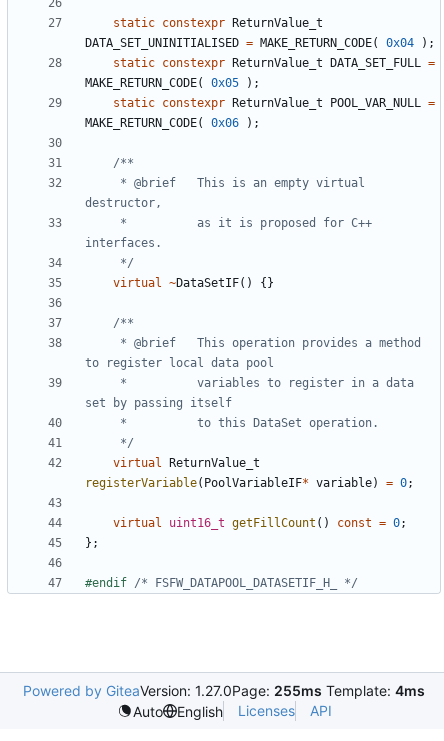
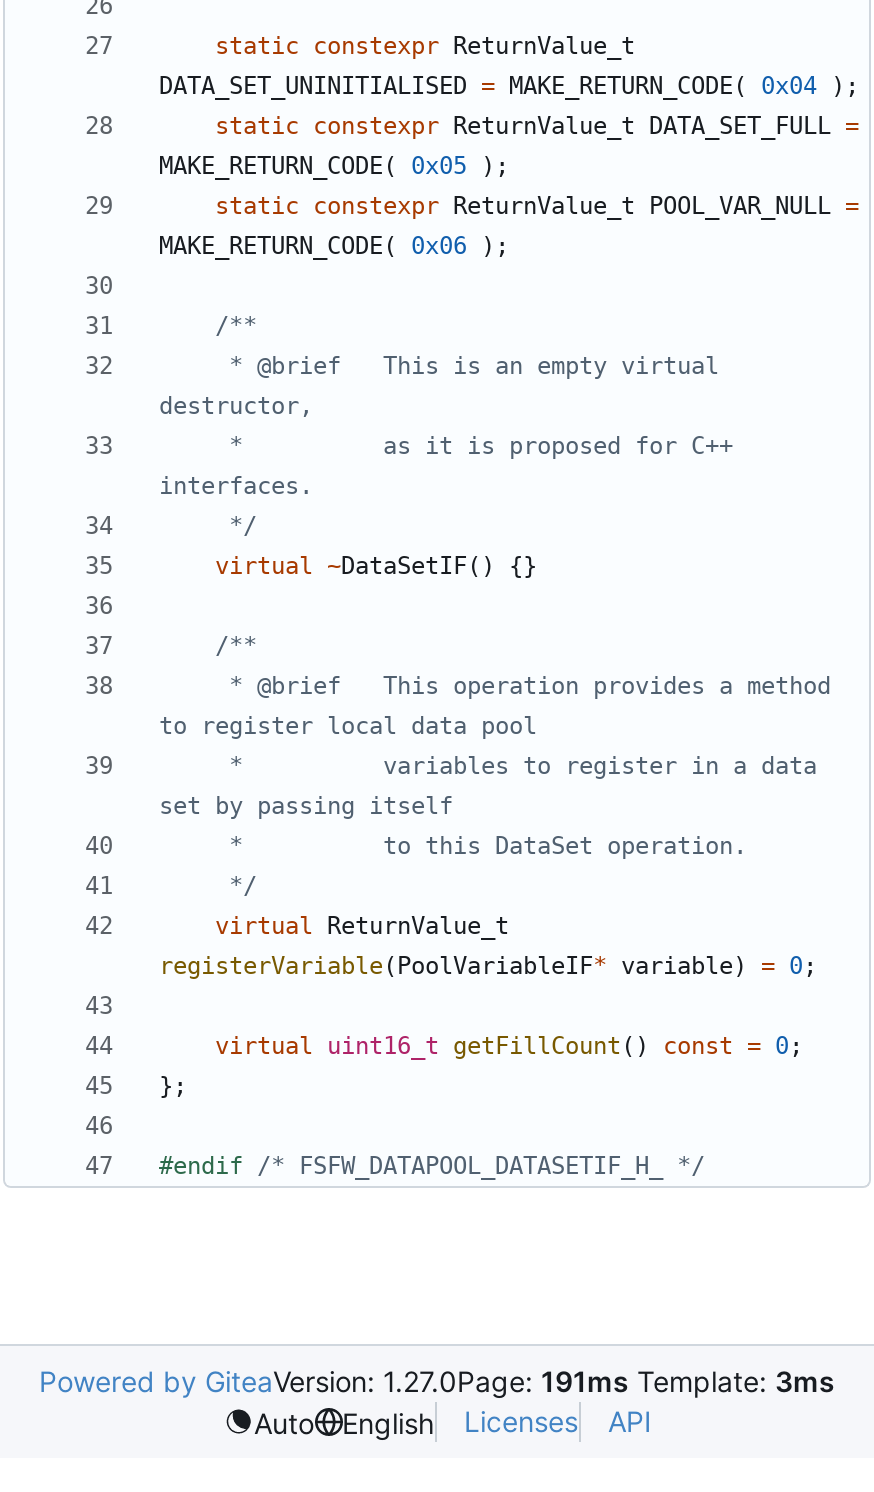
[23,682,425,699] Powered by GiteaVersion: 1.27.0Page: 255ms Template: 4ms -> [39,1364,835,1398] Powered by GiteaVersion: 1.27.0Page: 191ms Template: 3ms

